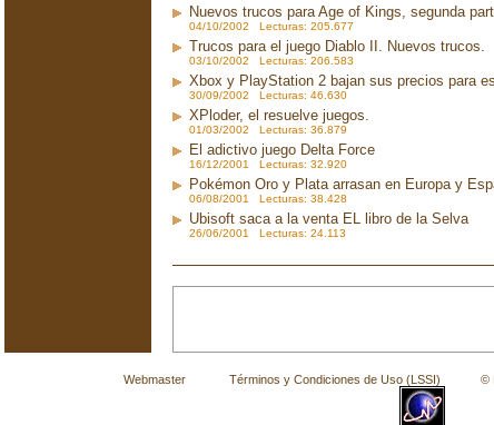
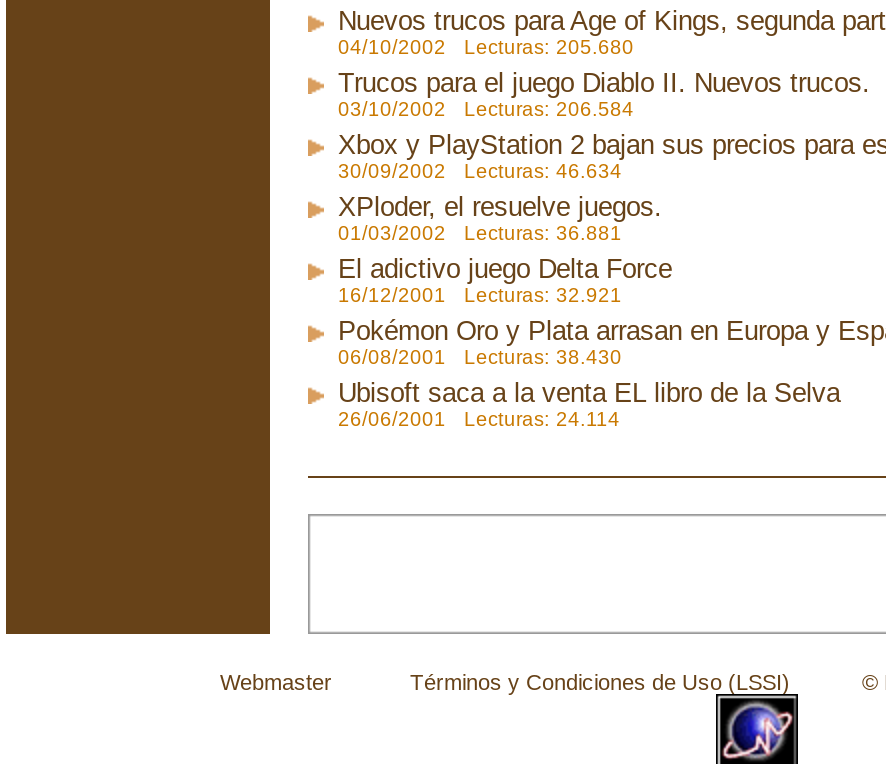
[189,20,354,32] 04/10/2002 Lecturas: 205.677 -> [338,36,634,58] 04/10/2002 Lecturas: 205.680
[189,55,354,67] 03/10/2002 Lecturas: 206.583 -> [338,98,634,120] 03/10/2002 Lecturas: 206.584
[189,89,347,101] 30/09/2002 Lecturas: 46.630 -> [338,160,622,182] 30/09/2002 Lecturas: 46.634
[189,123,347,136] 01/03/2002 Lecturas: 36.879 -> [338,222,622,244] 01/03/2002 Lecturas: 36.881
[189,158,347,170] 16/12/2001 Lecturas: 32.920 -> [338,284,622,306] 16/12/2001 Lecturas: 32.921
[189,192,347,205] 06/08/2001 Lecturas: 38.428 -> [338,346,622,368] 06/08/2001 Lecturas: 38.430
[189,227,346,239] 26/06/2001 Lecturas: 24.113 -> [338,408,620,430] 26/06/2001 Lecturas: 24.114

